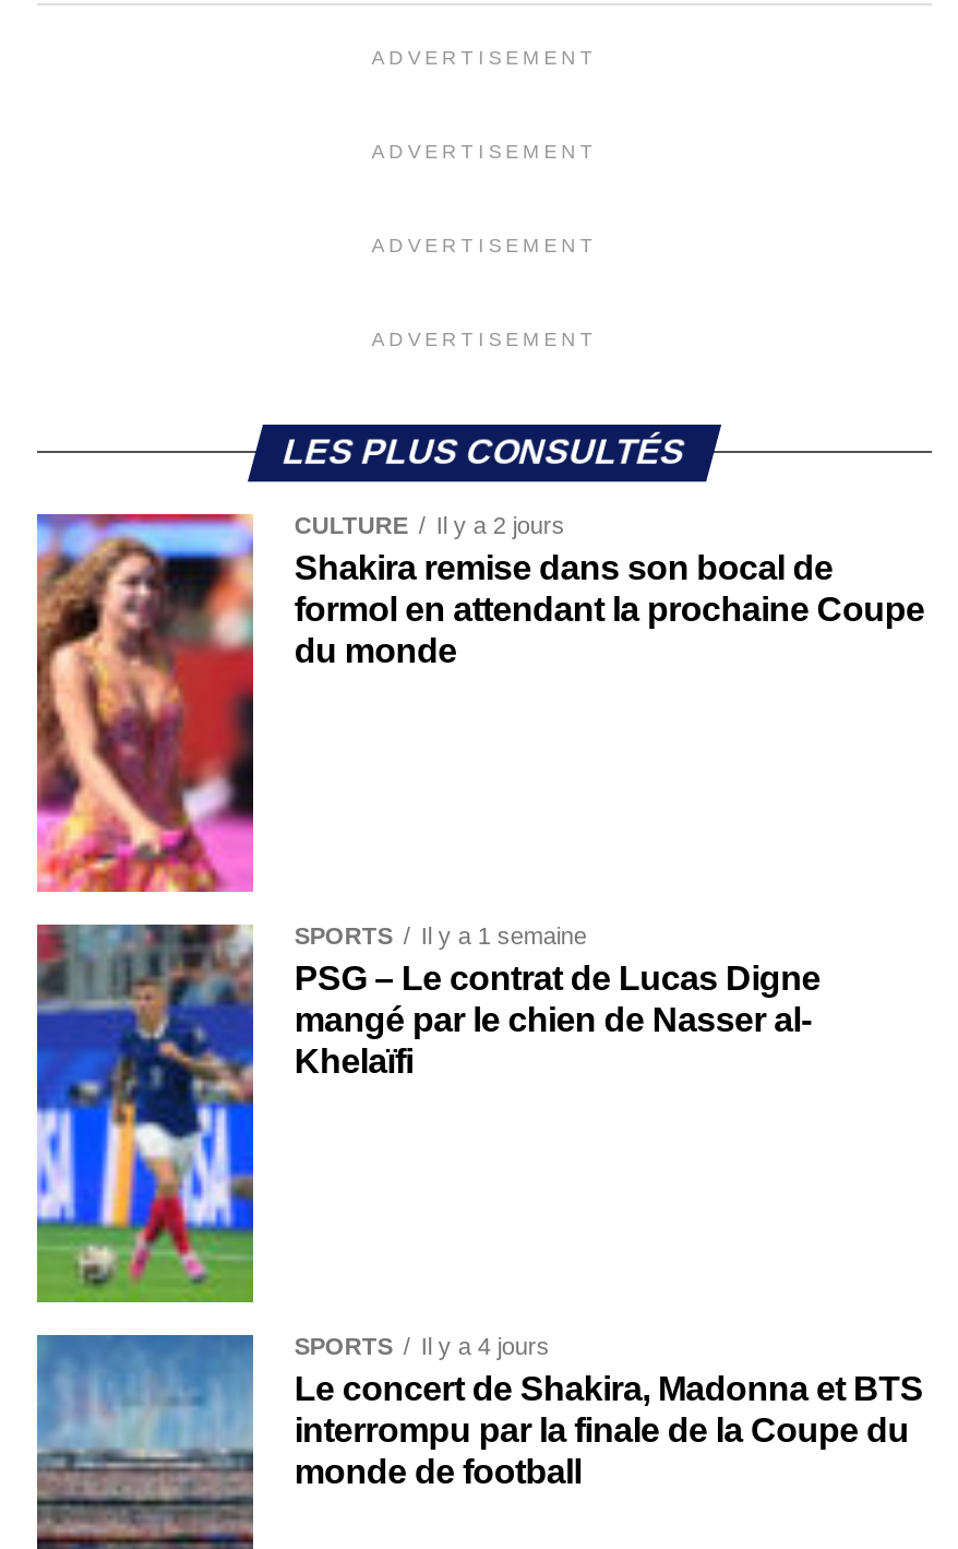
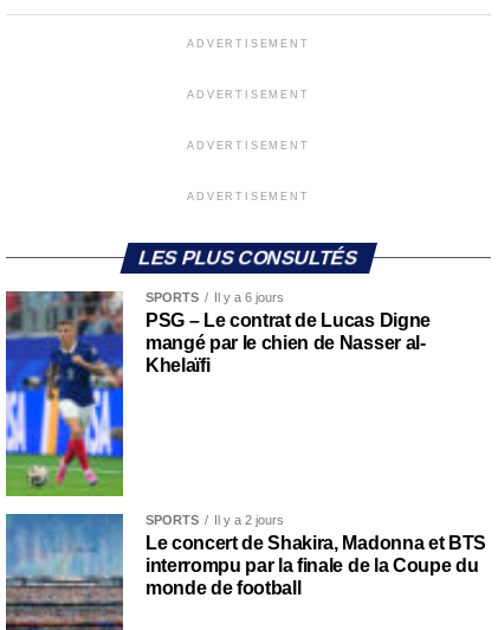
[35,511,925,894] [image] | CULTURE | Il y a 2 jours | Shakira remise dans son bocal de | formol en attendant la prochaine Coupe | du monde -> none
[294,922,587,948] SPORTS Il y a 1 semaine -> [145,290,284,304] SPORTS Il y a 6 jours
[294,1332,550,1358] SPORTS Il y a 4 jours -> [145,512,284,526] SPORTS Il y a 2 jours

